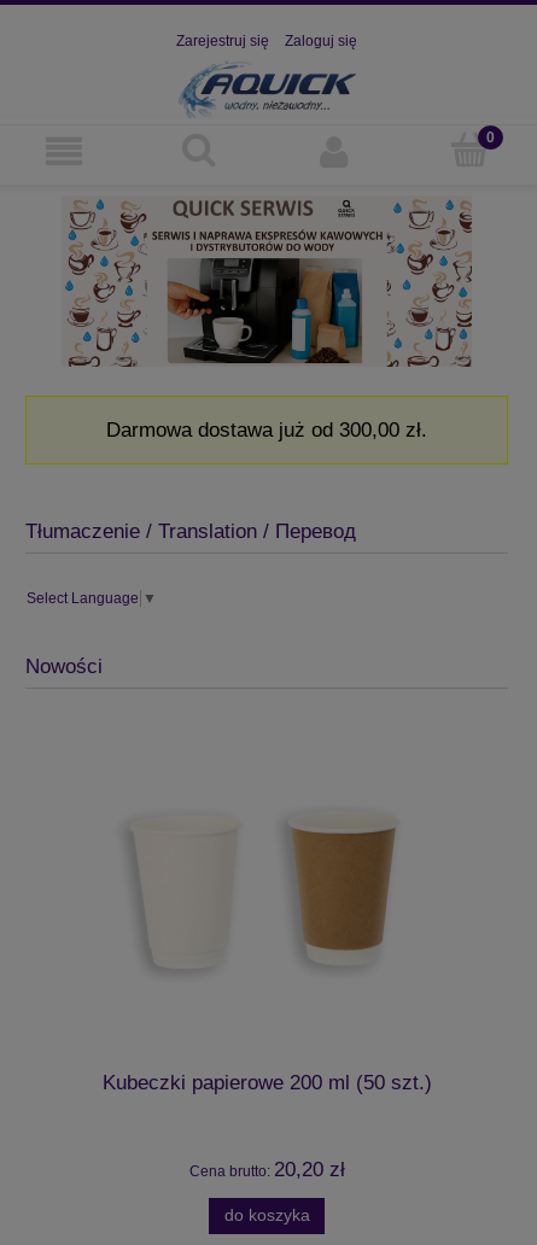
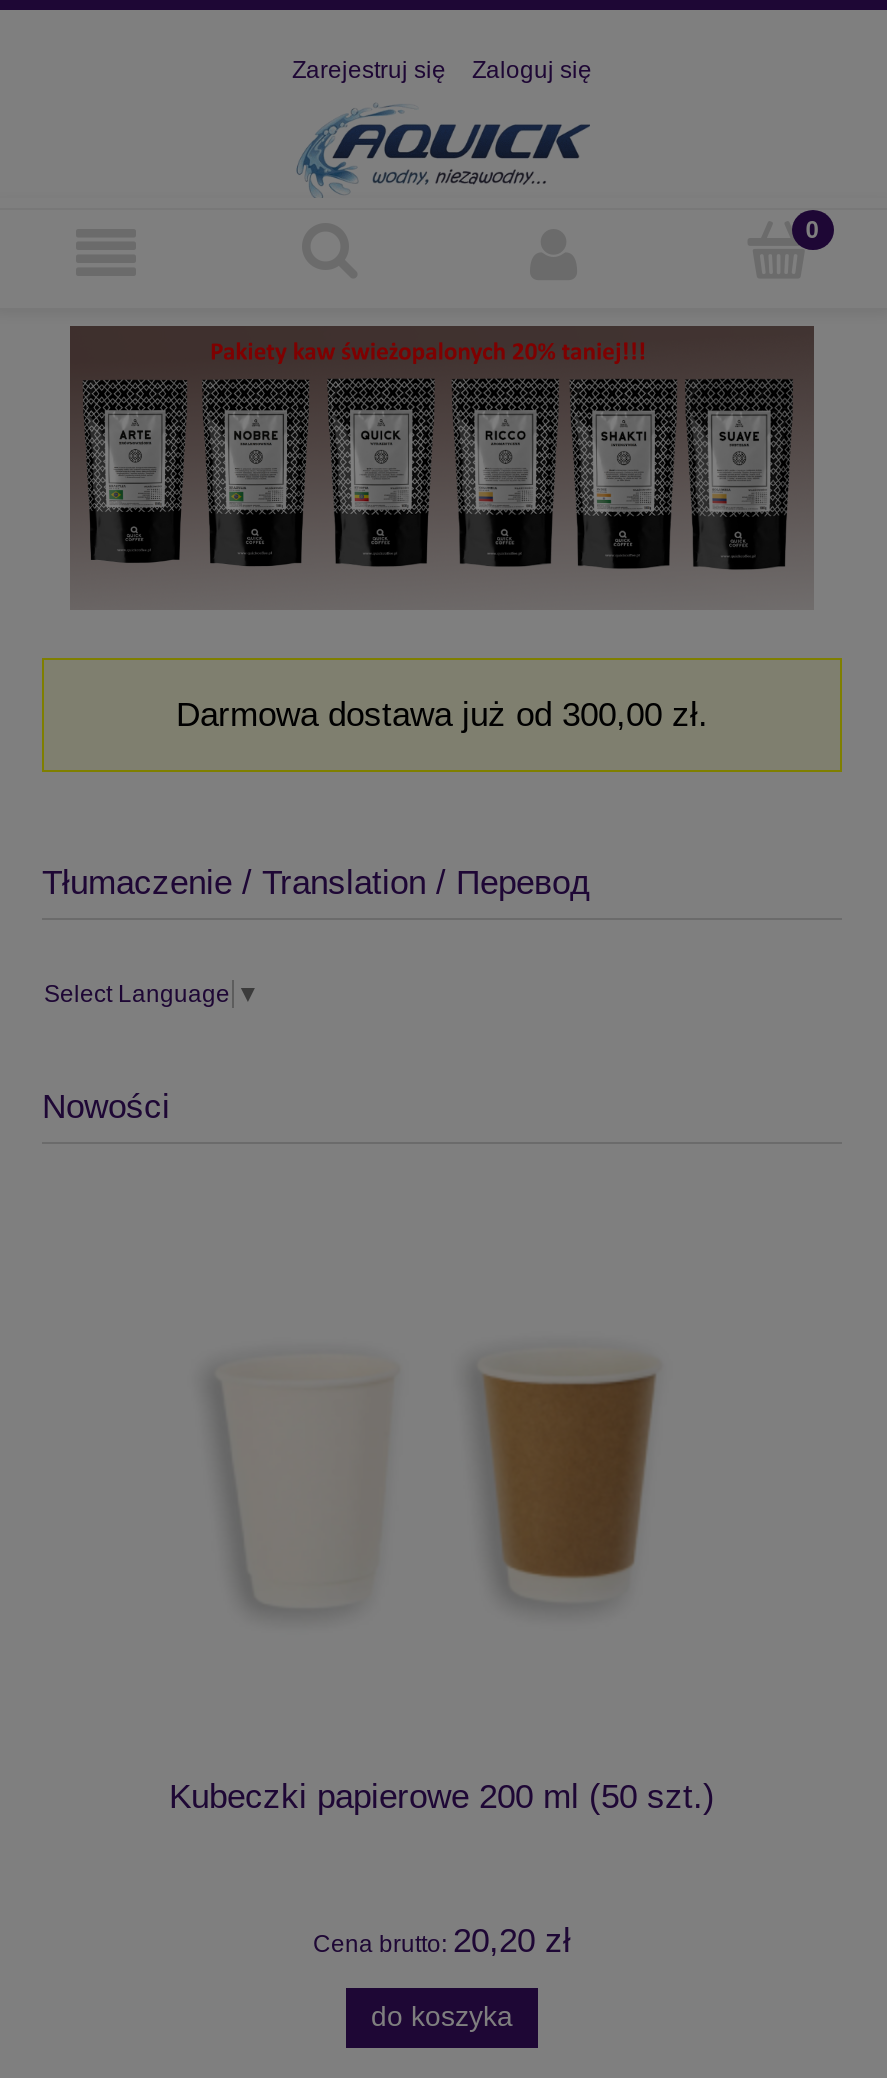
[42,195,491,368] [image] -> [68,324,816,610] [image]

